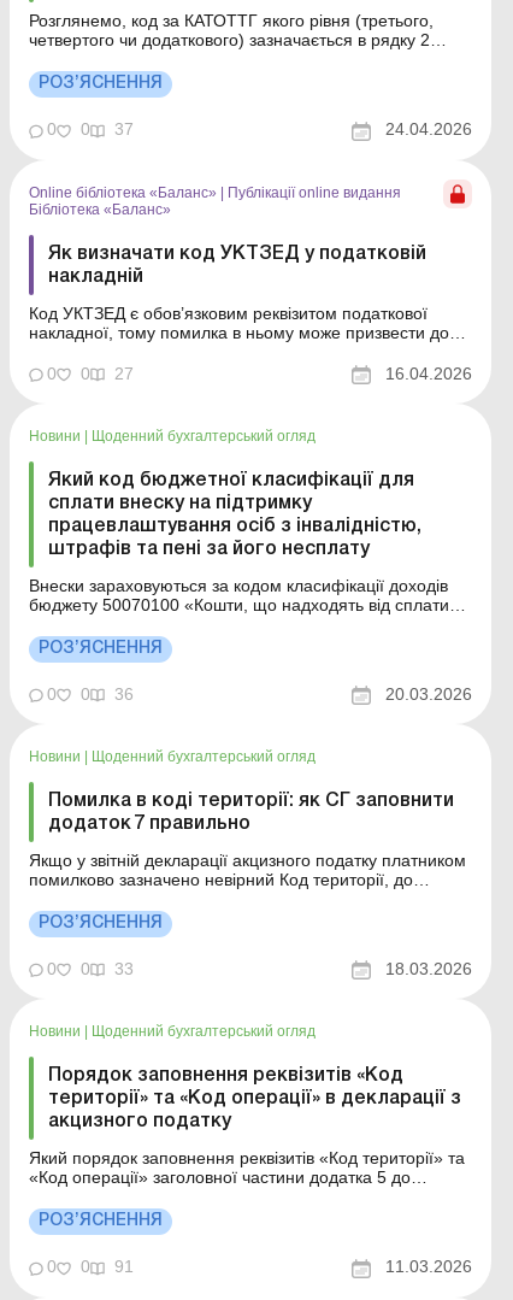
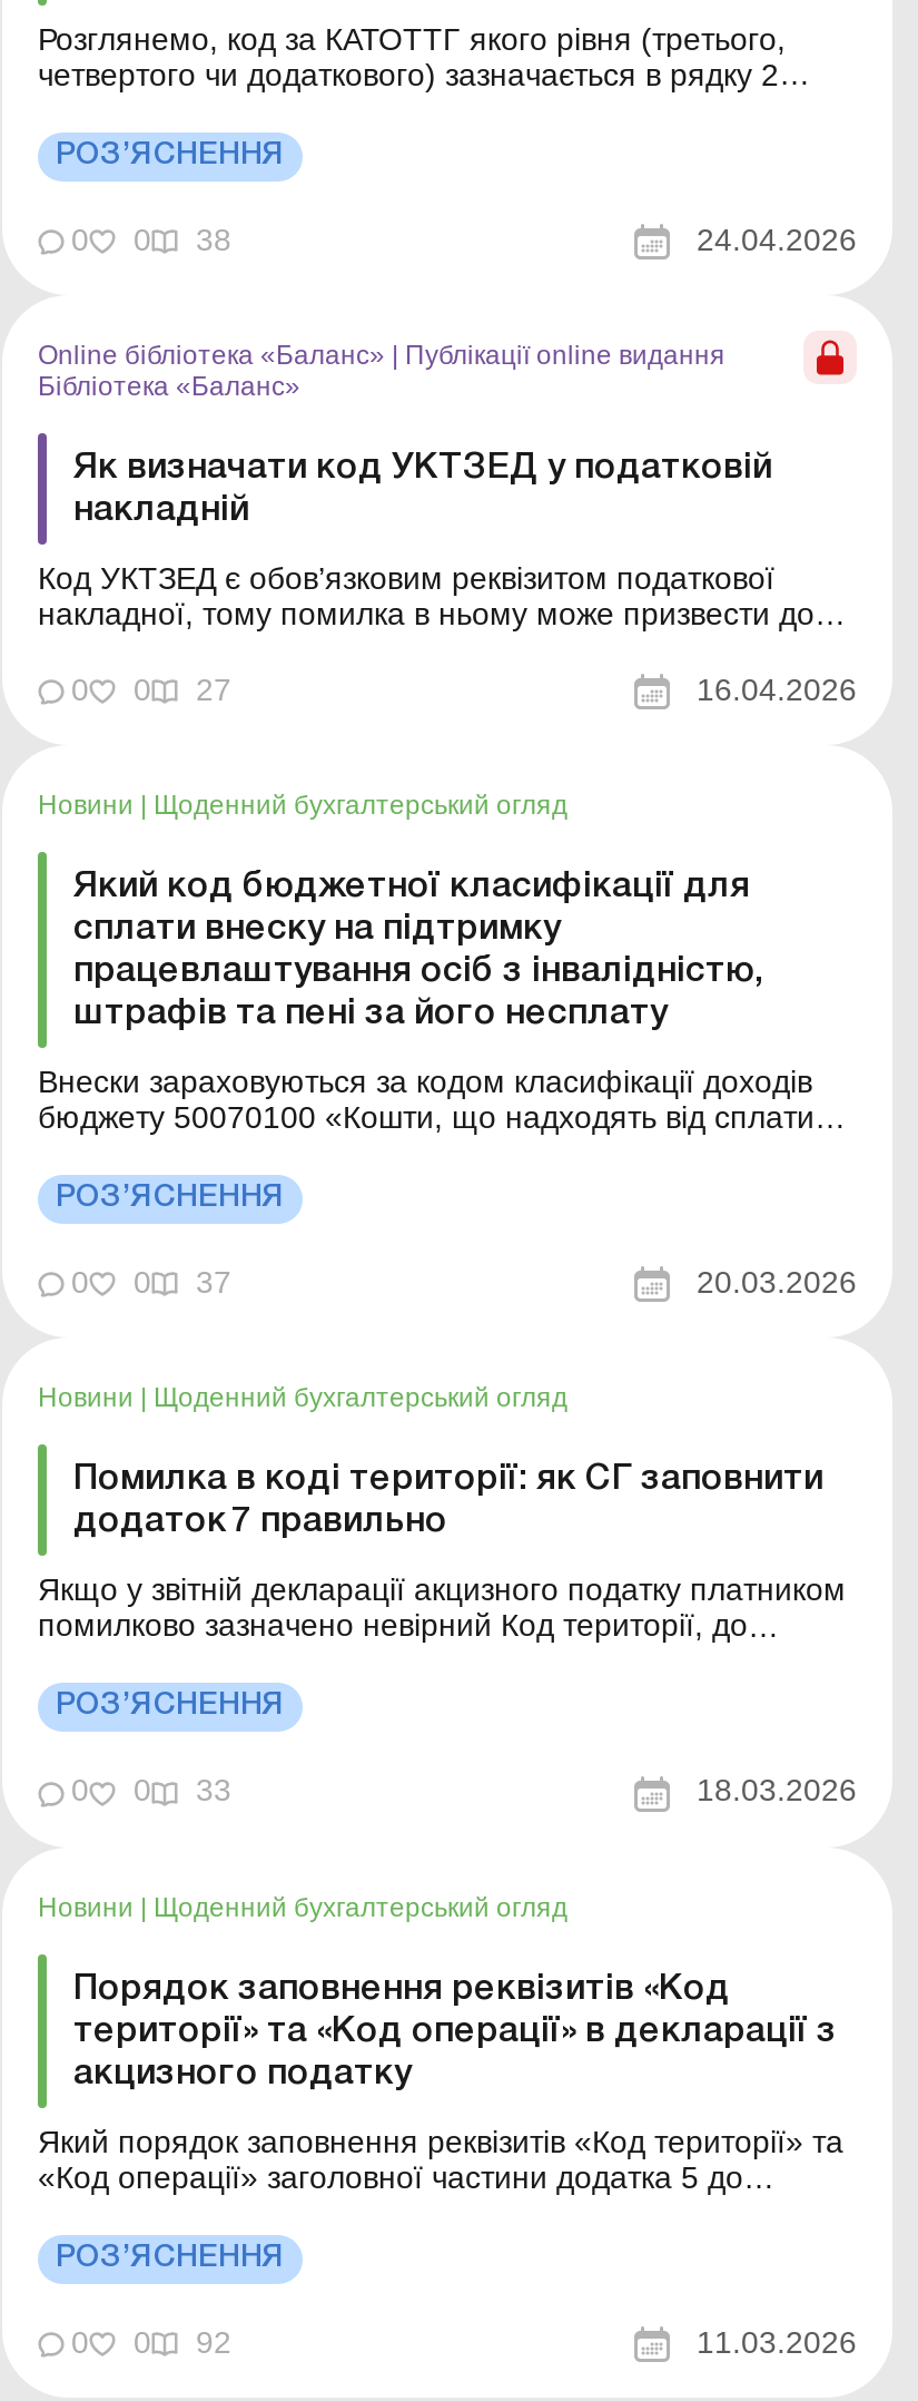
[114,120,134,139] 37 -> [196,221,231,257] 38
[47,684,134,703] 0 0 36 -> [71,1265,231,1301] 0 0 37
[47,1257,134,1277] 0 0 91 -> [71,2324,231,2360] 0 0 92

